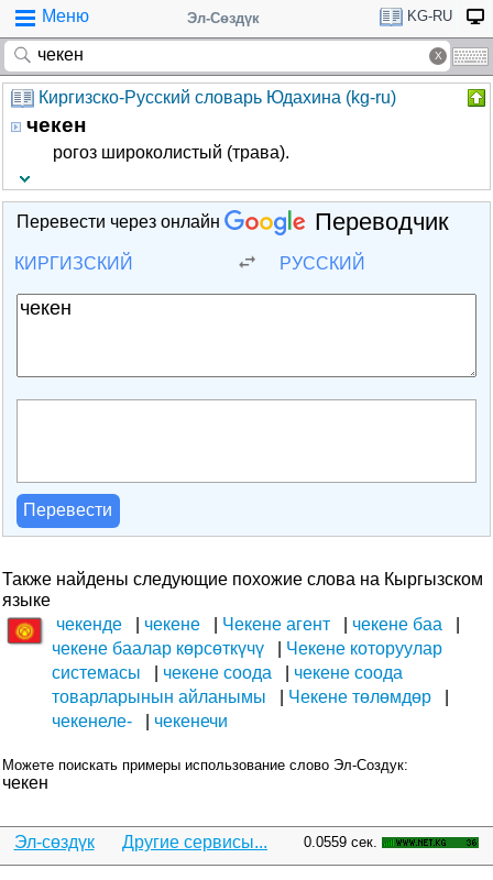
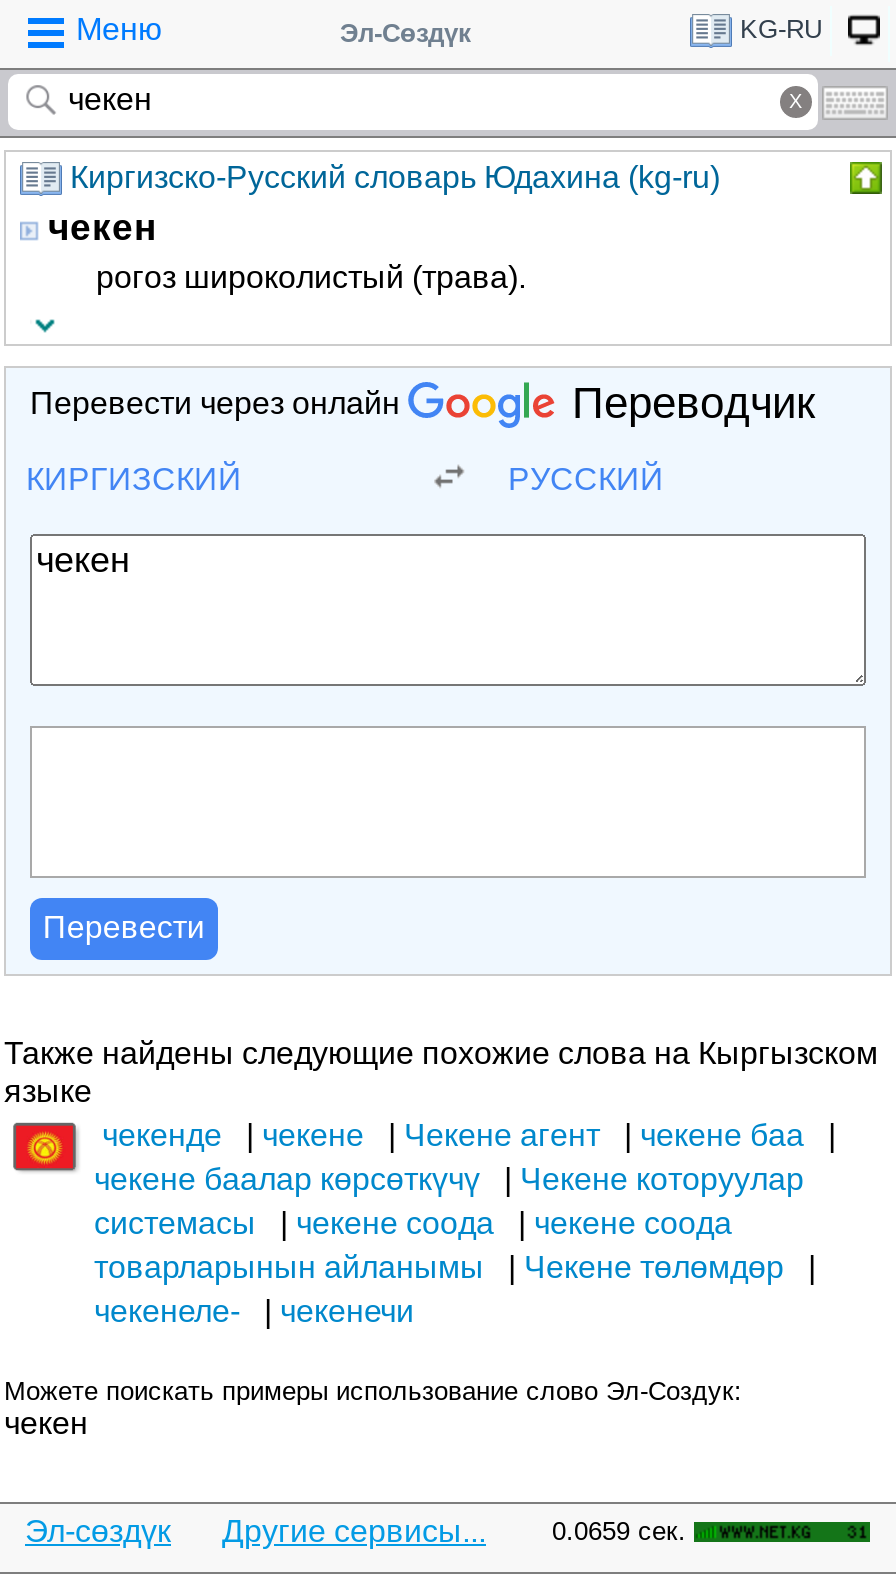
[304,834,377,850] 0.0559 сек. -> [552,1516,686,1546] 0.0659 сек.

